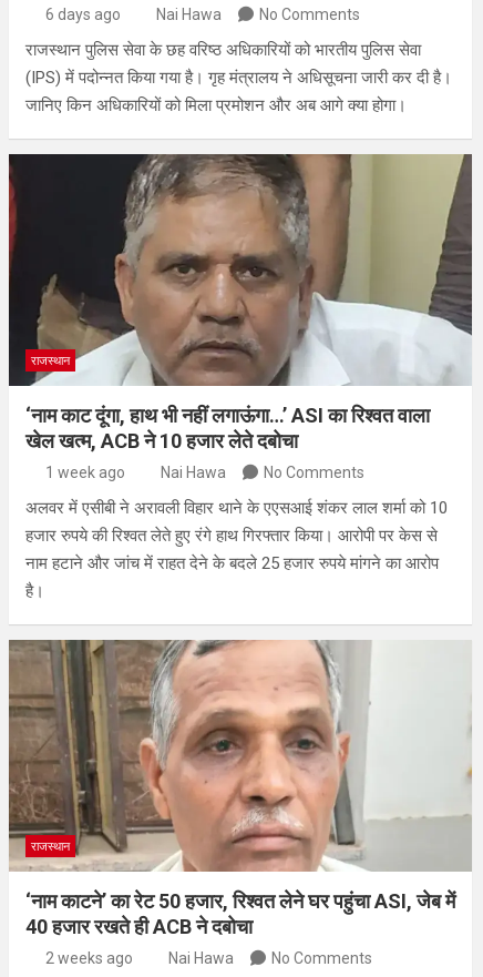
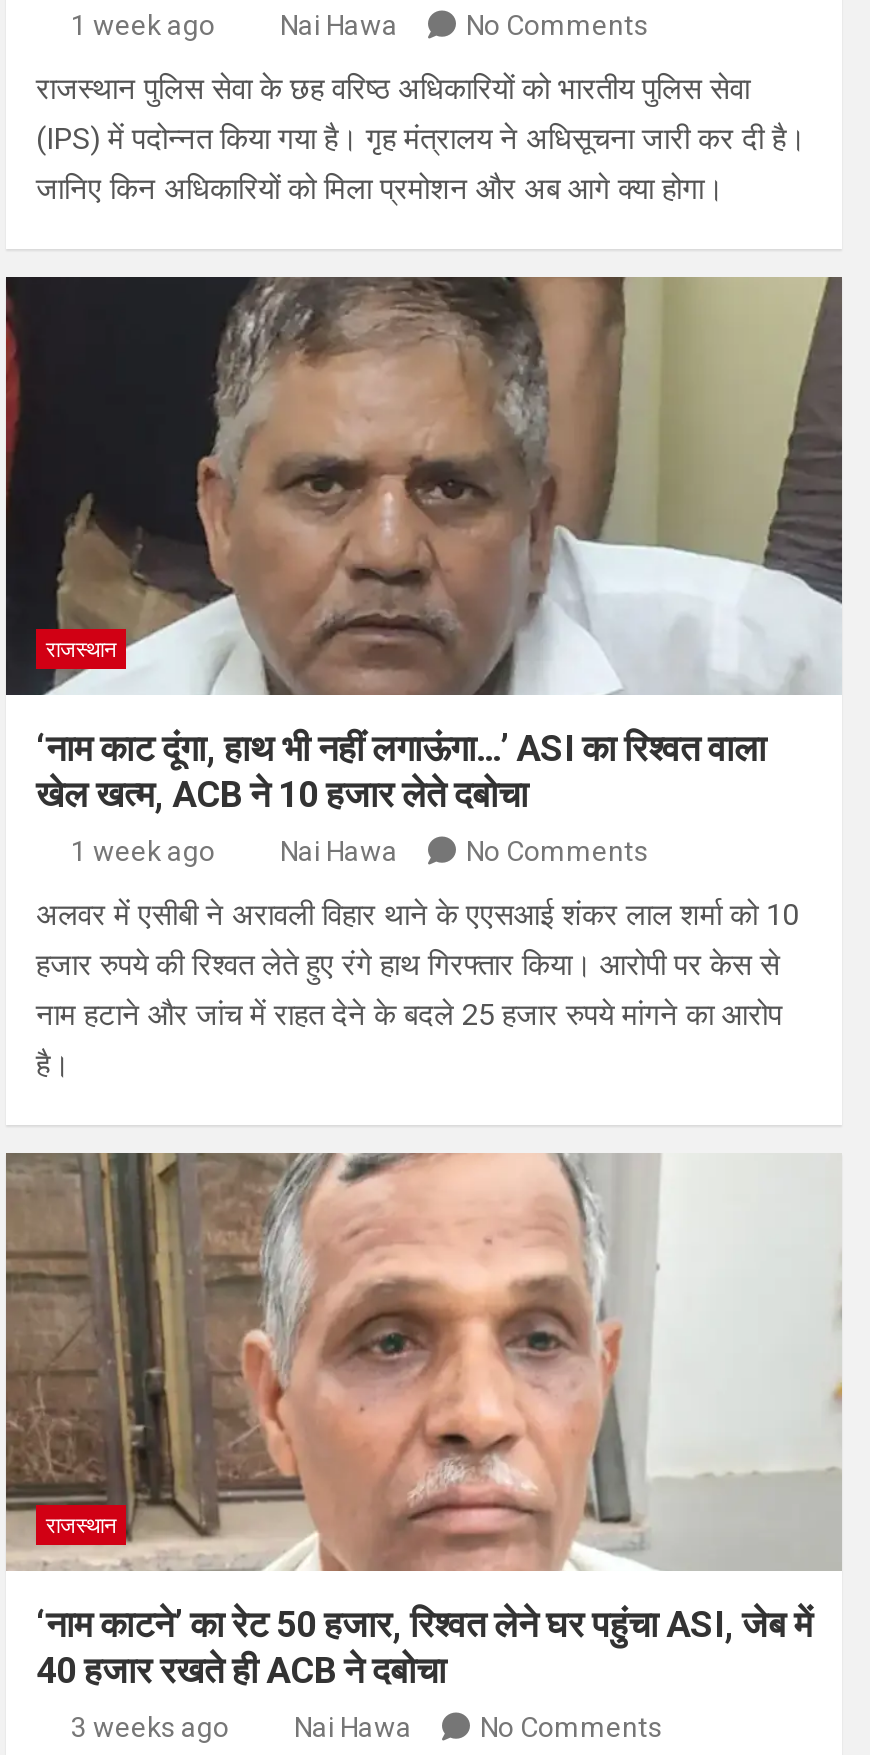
[45,6,120,23] 6 days ago -> [71,9,215,41] 1 week ago
[45,949,132,967] 2 weeks ago -> [71,1711,229,1743] 3 weeks ago

